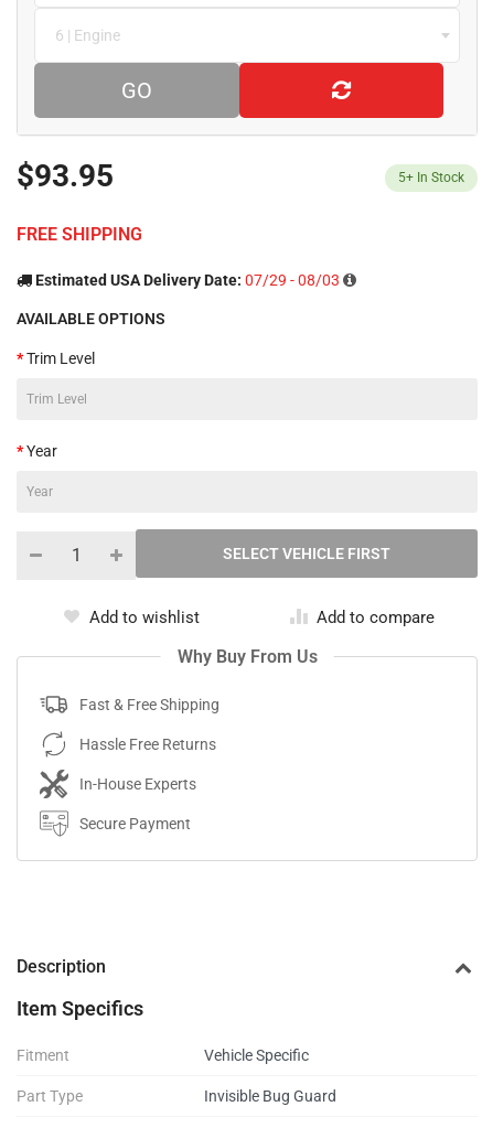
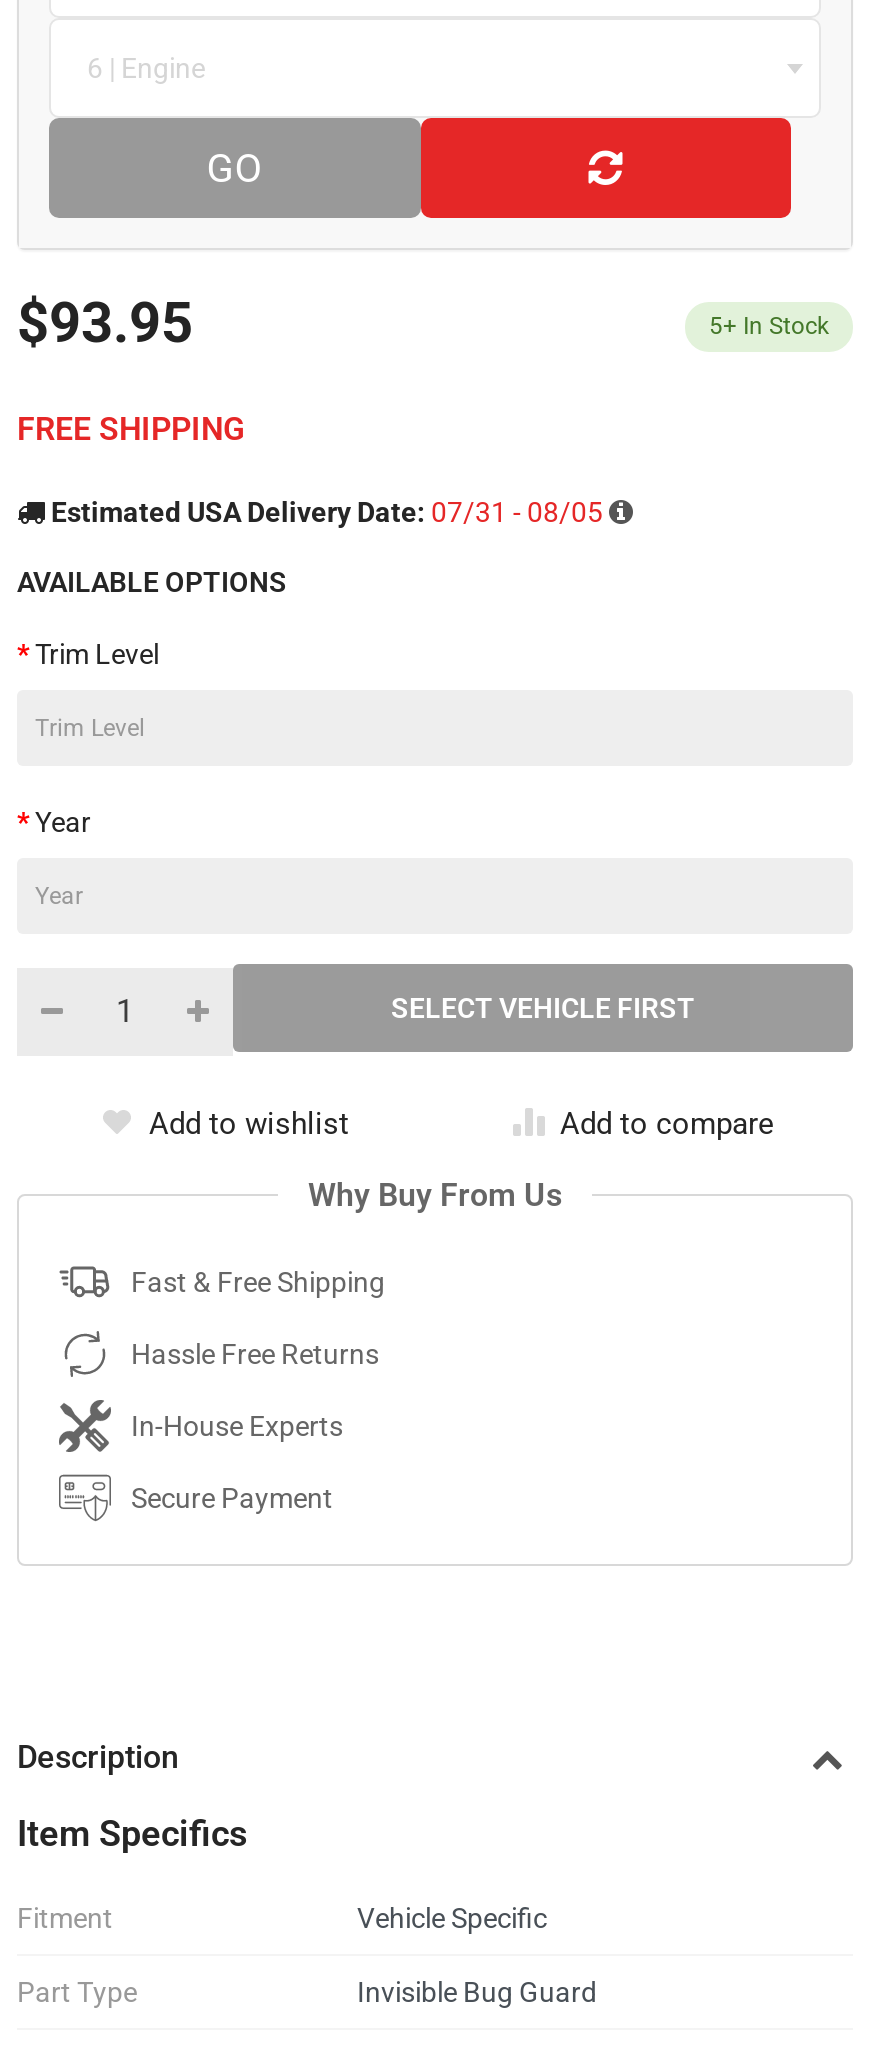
[35,271,340,289] Estimated USA Delivery Date: 07/29 - 08/03 -> [51,495,603,527] Estimated USA Delivery Date: 07/31 - 08/05

